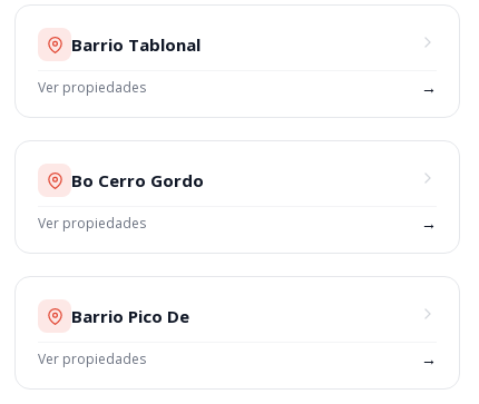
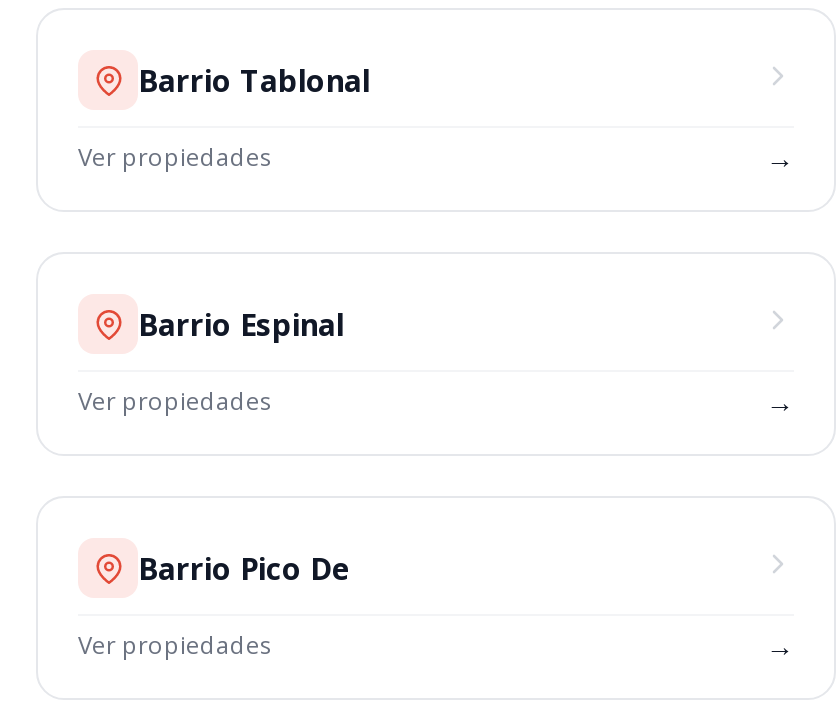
[71,169,204,191] Bo Cerro Gordo -> [138,304,344,344] Barrio Espinal

